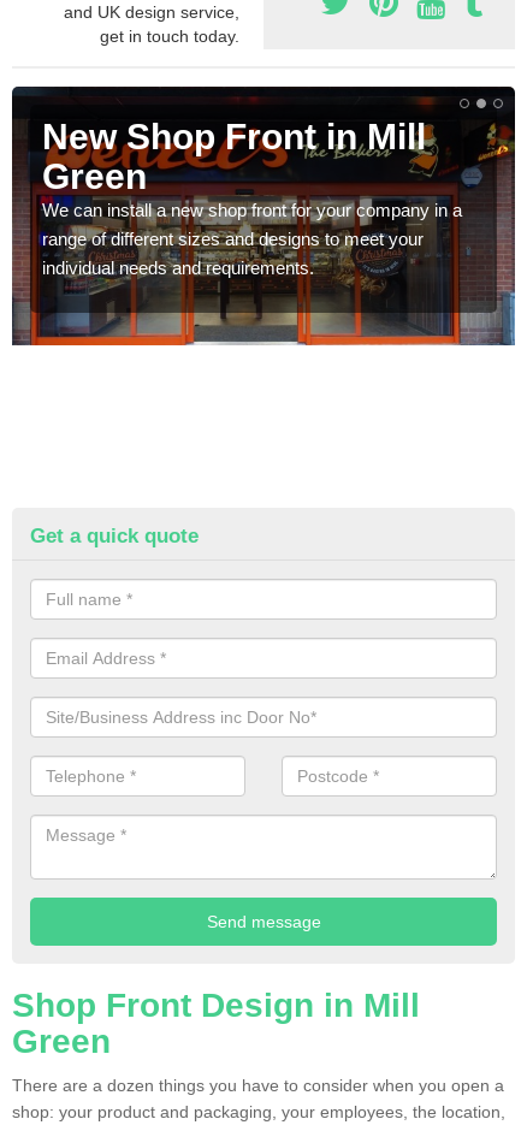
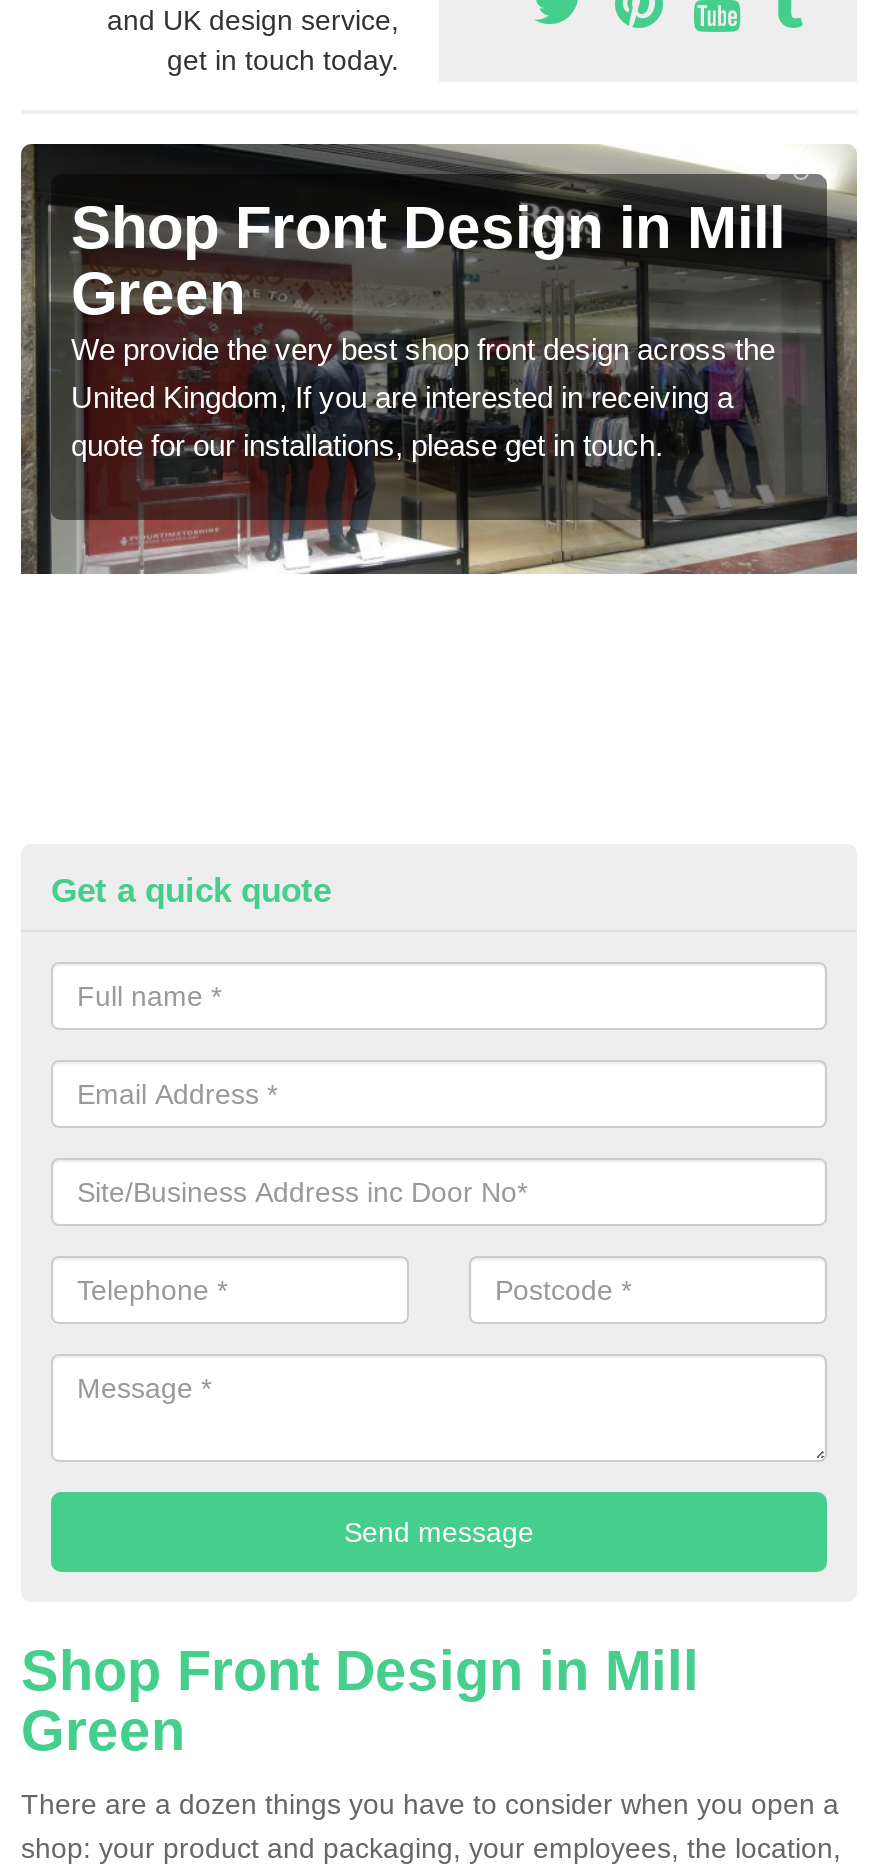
[12,85,516,347] [image] | New Shop Front in Mill -> [19,144,859,576] [image] | Shop Front Design in Mill
[42,200,462,278] We can install a new shop front for your company in a | range of different sizes and designs to meet your | individual needs and requirements. -> [71,333,775,463] We provide the very best shop front design across the | United Kingdom, If you are interested in receiving a | quote for our installations, please get in touch.

